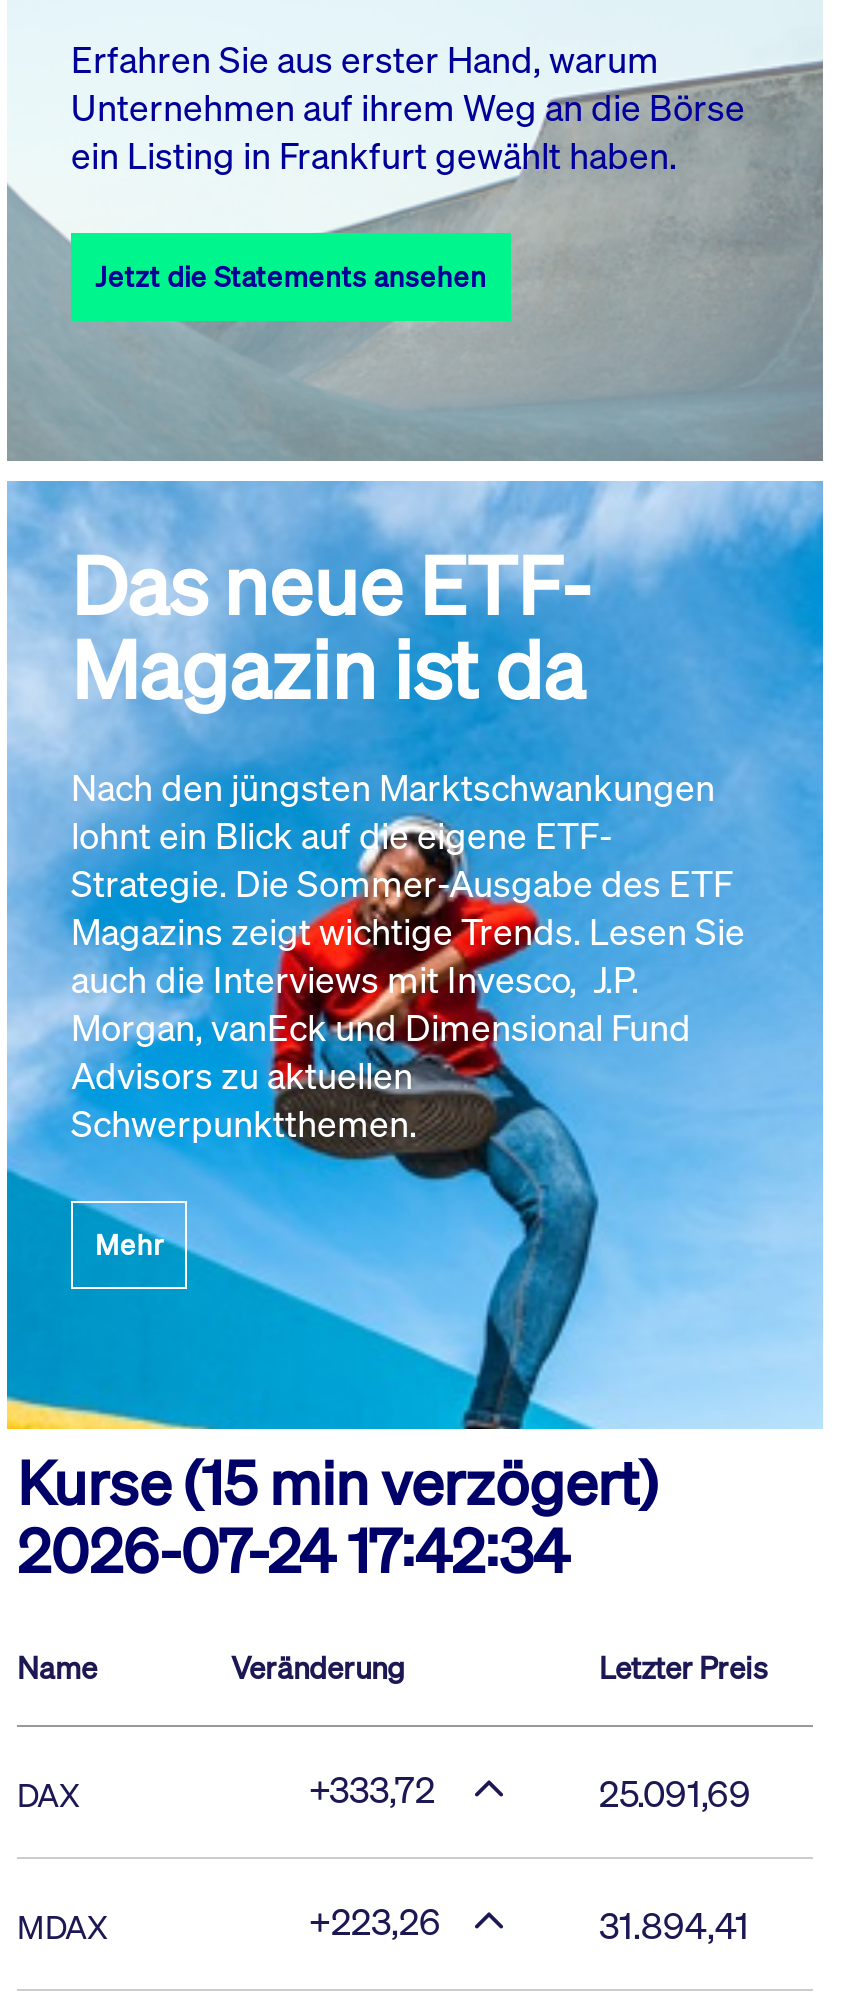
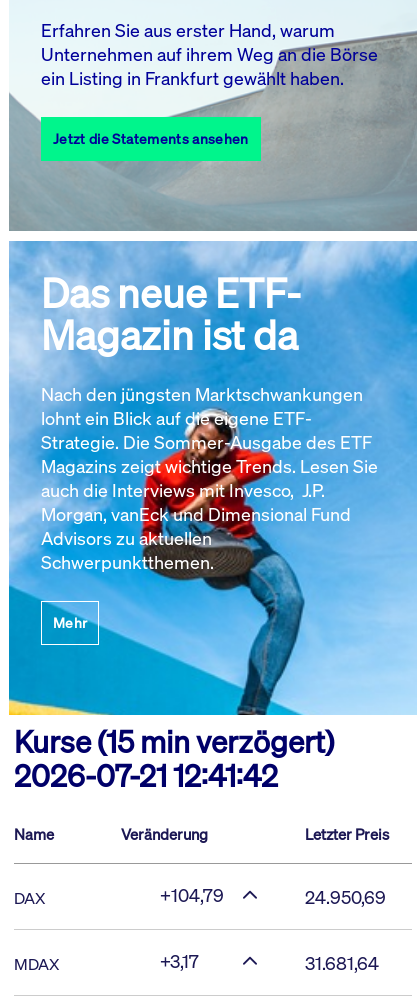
[17,1511,569,1591] 2026-07-24 17:42:34 -> [14,756,278,796] 2026-07-21 12:41:42
[309,1765,435,1813] +333,72 -> [160,883,224,907] +104,79
[599,1769,751,1817] 25.091,69 -> [305,885,386,909] 24.950,69
[309,1897,441,1945] +223,26 -> [160,949,199,973] +3,17
[599,1901,749,1949] 31.894,41 -> [305,951,379,975] 31.681,64

